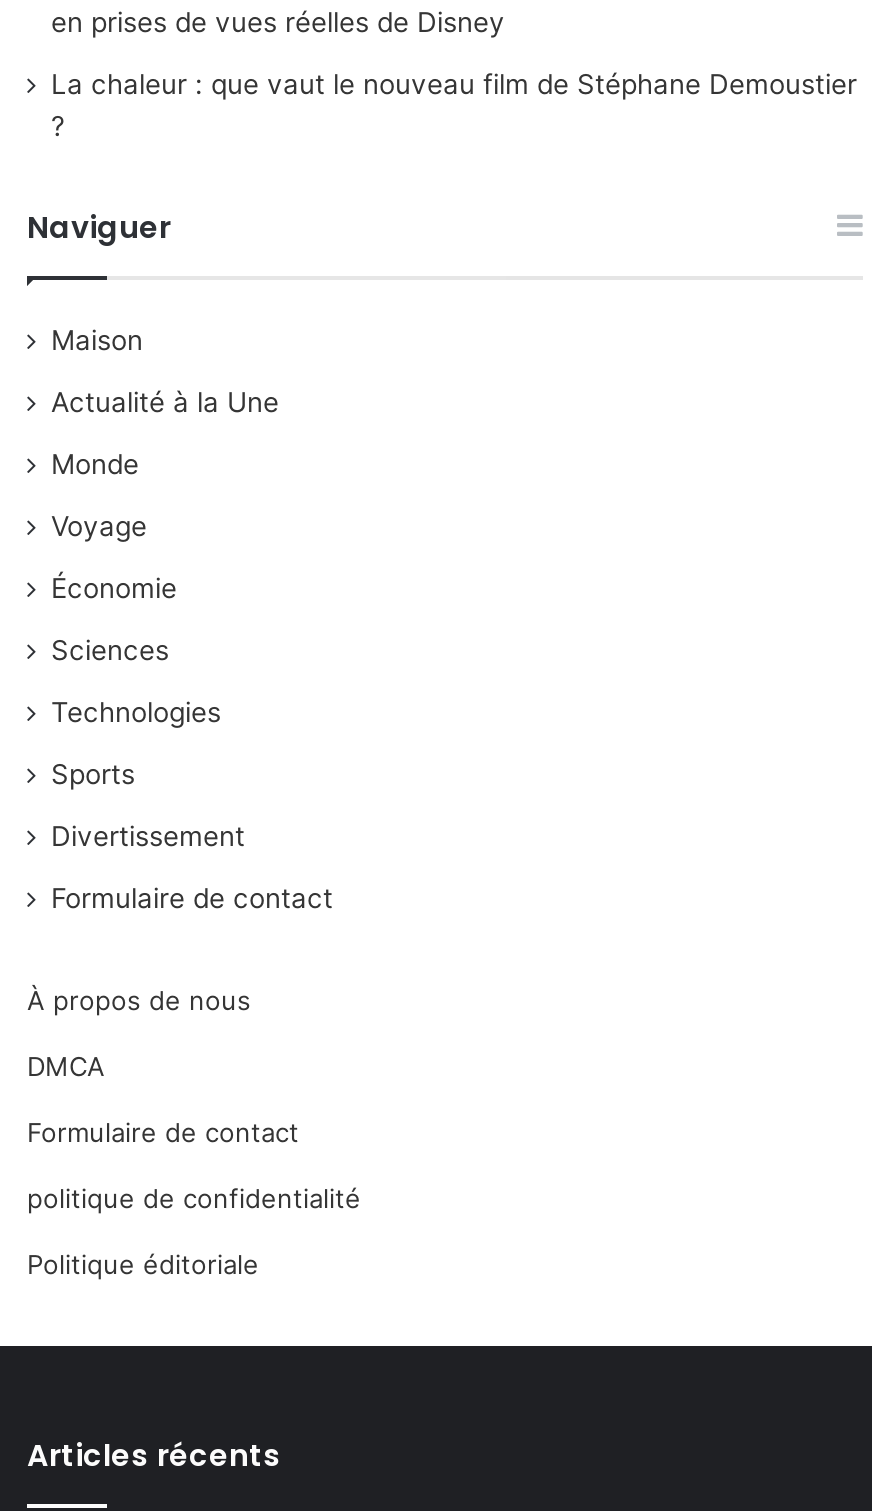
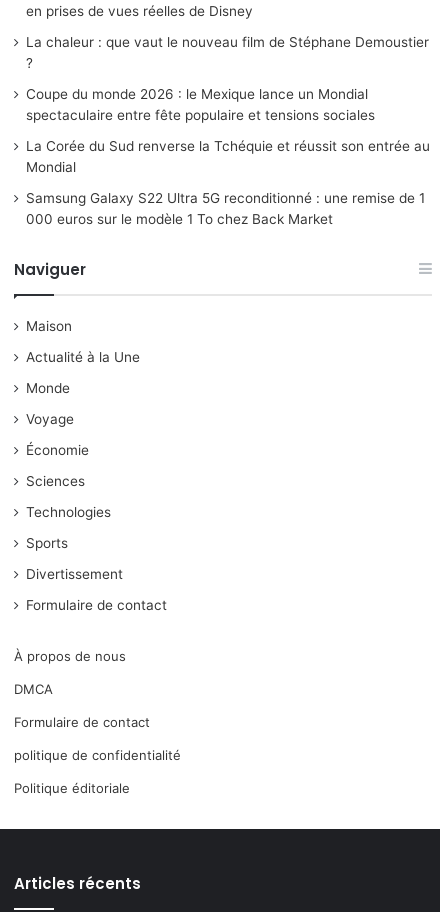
none -> [26,86,430,227] Coupe du monde 2026 : le Mexique lance un Mondial | spectaculaire entre fête populaire et tensions sociales | La Corée du Sud renverse la Tchéquie et réussit son entrée au | Mondial | Samsung Galaxy S22 Ultra 5G reconditionné : une remise de 1 | 000 euros sur le modèle 1 To chez Back Market

